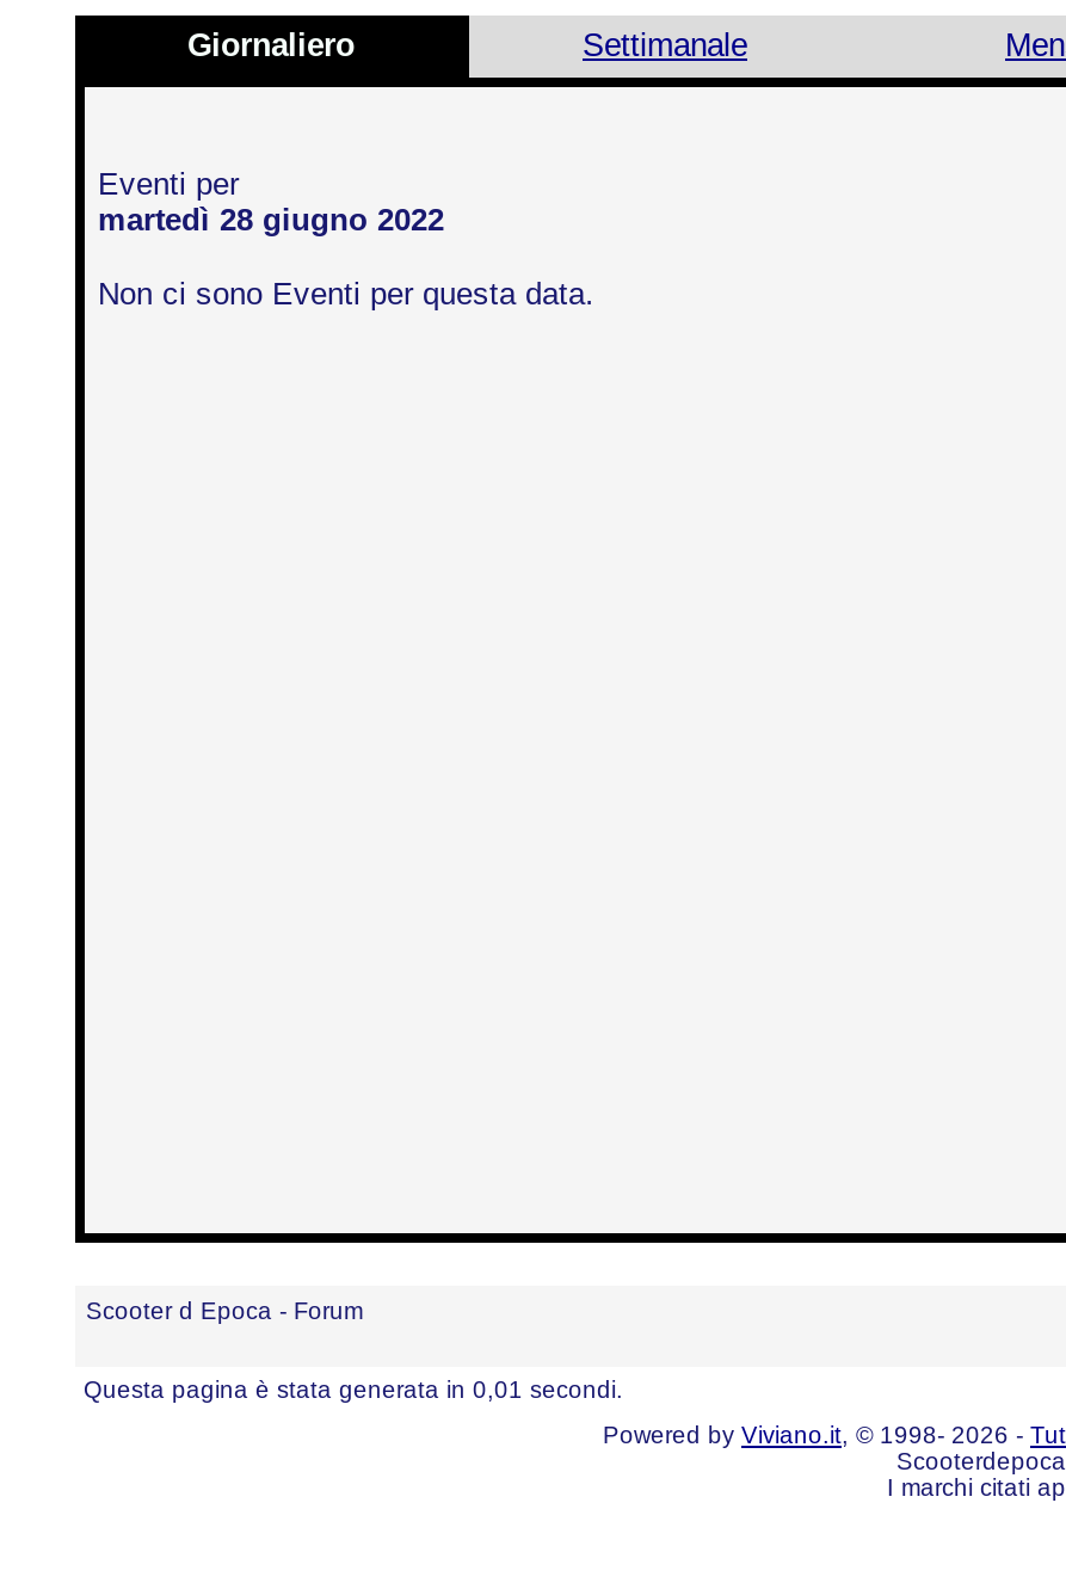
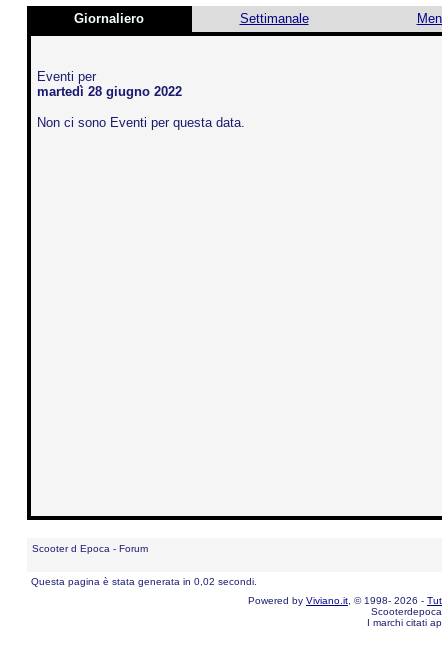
[84,1376,623,1403] Questa pagina è stata generata in 0,01 secondi. -> [30,576,256,587] Questa pagina è stata generata in 0,02 secondi.

